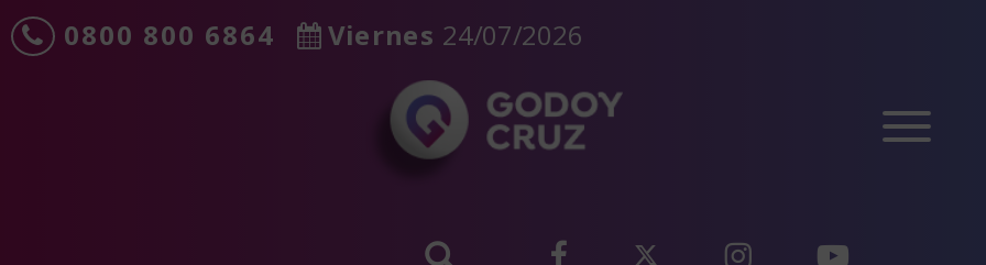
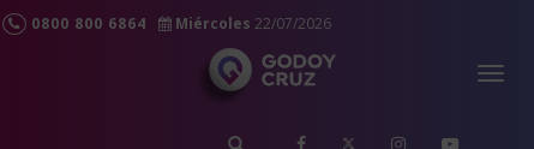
[55,16,583,54] 0800 800 6864 Viernes 24/07/2026 -> [26,13,331,34] 0800 800 6864 Miércoles 22/07/2026

